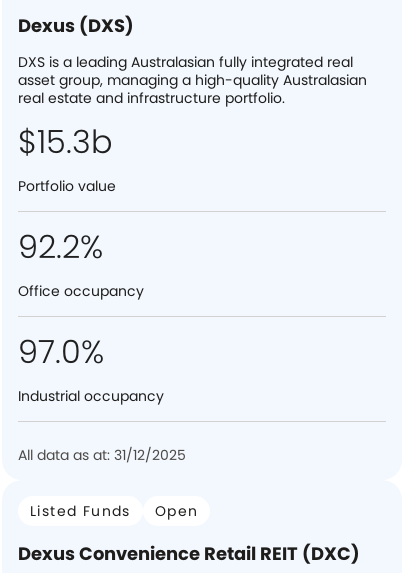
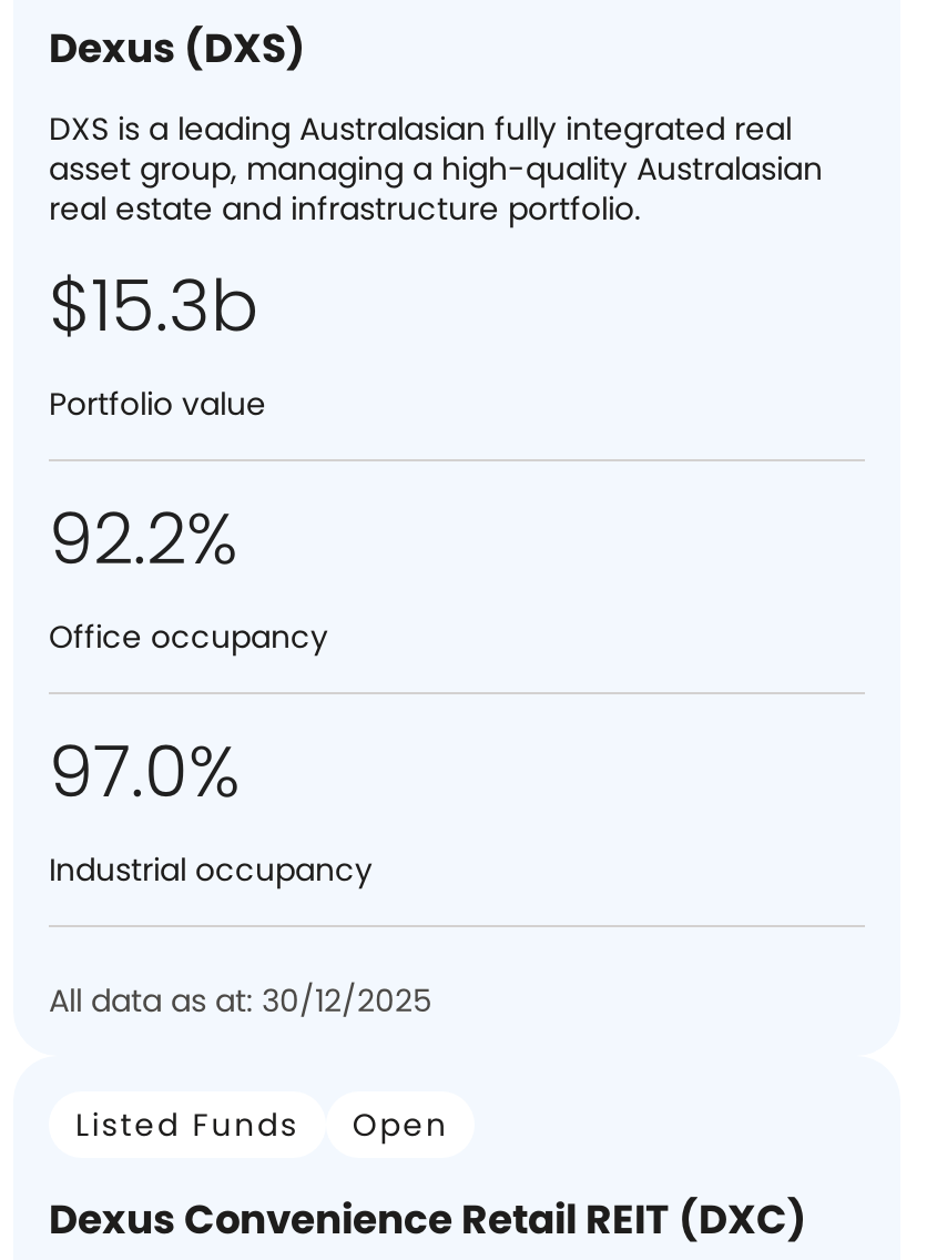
[18,445,186,465] All data as at: 31/12/2025 -> [49,978,432,1023] All data as at: 30/12/2025

